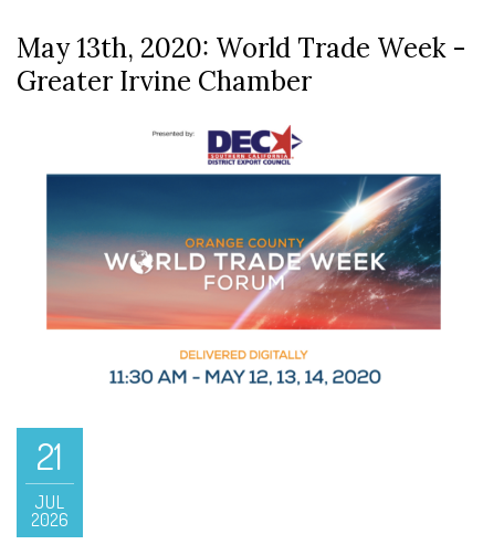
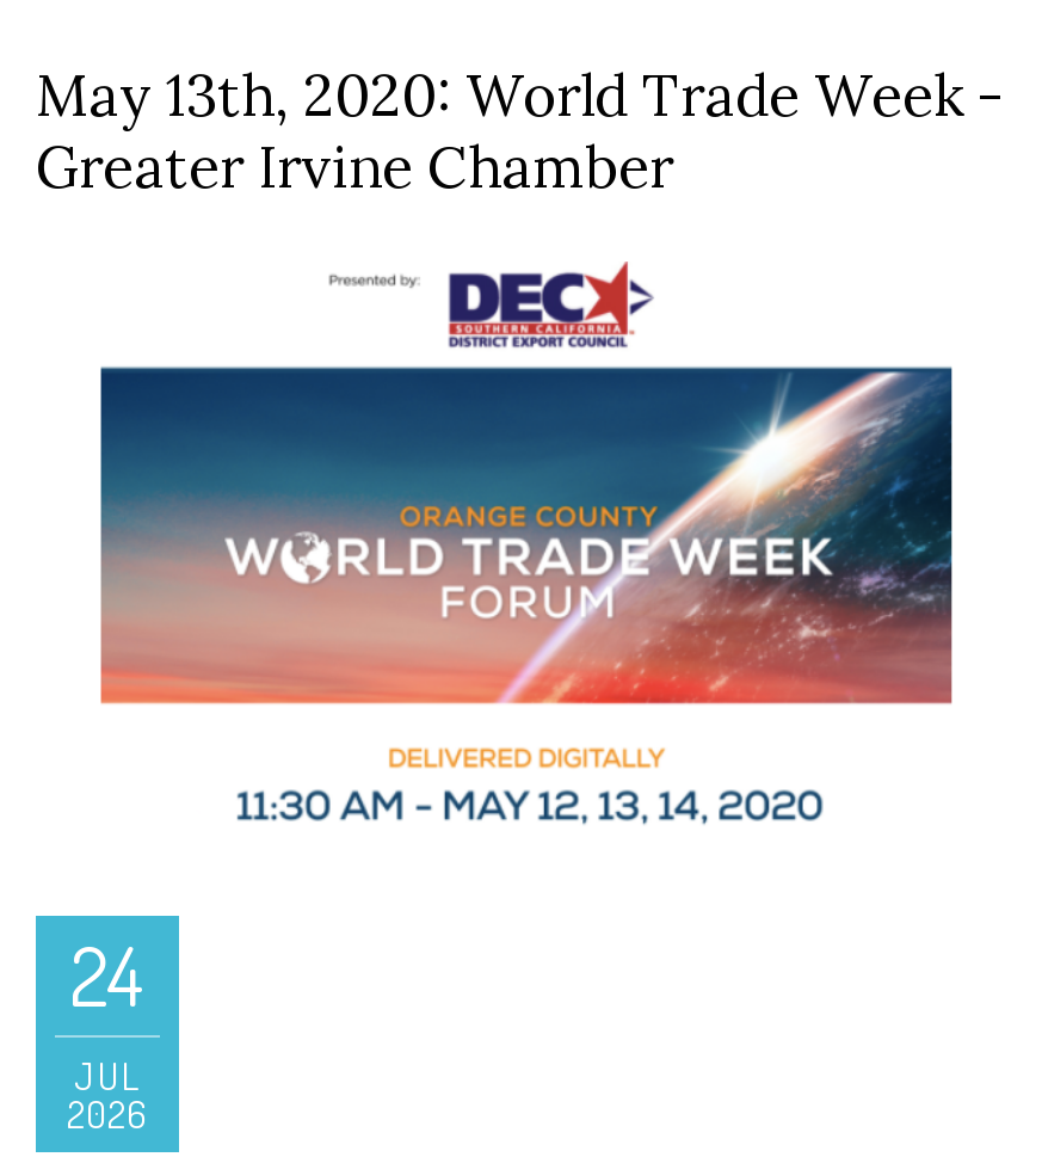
[36,431,63,479] 21 -> [70,923,144,1026] 24

